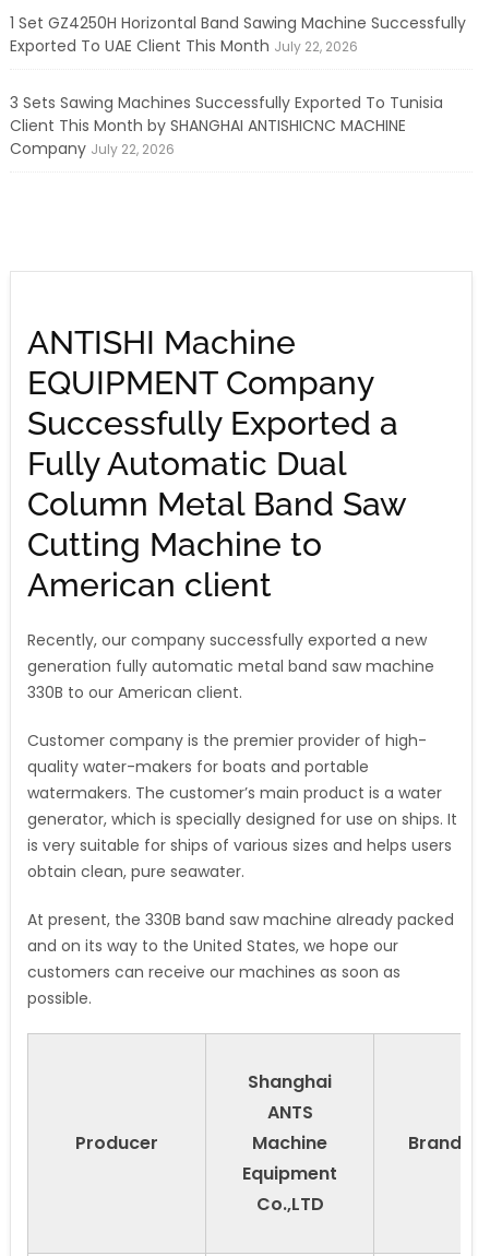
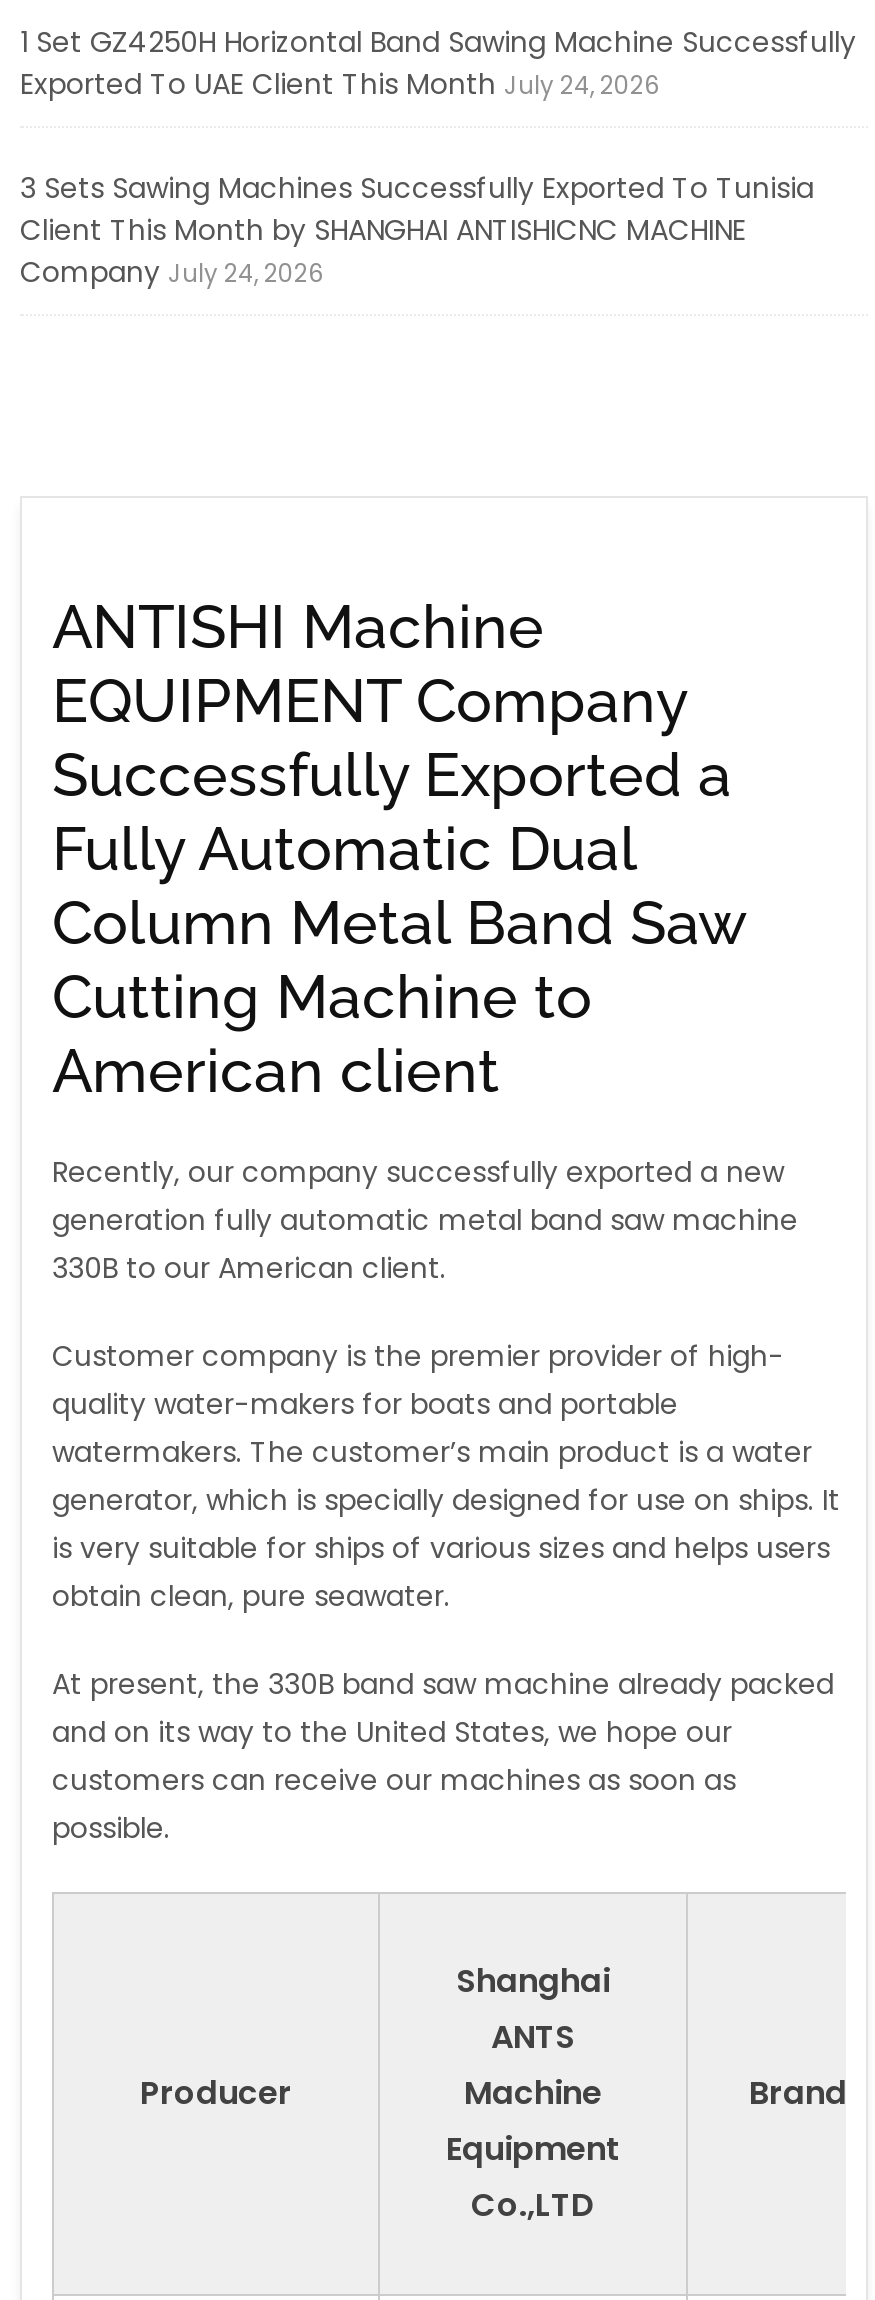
[10,35,358,57] Exported To UAE Client This Month July 22, 2026 -> [20,65,660,105] Exported To UAE Client This Month July 24, 2026
[10,138,175,160] Company July 22, 2026 -> [20,253,324,293] Company July 24, 2026

